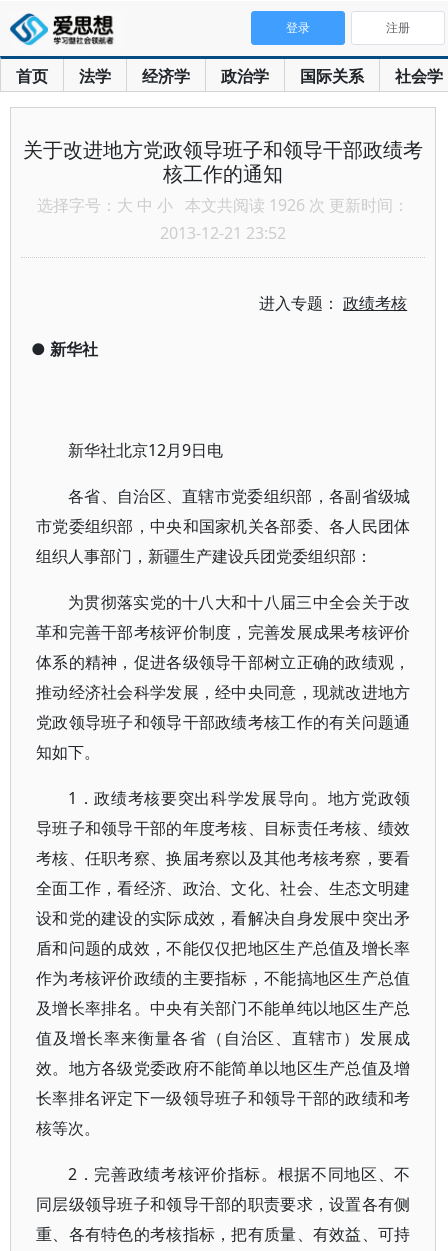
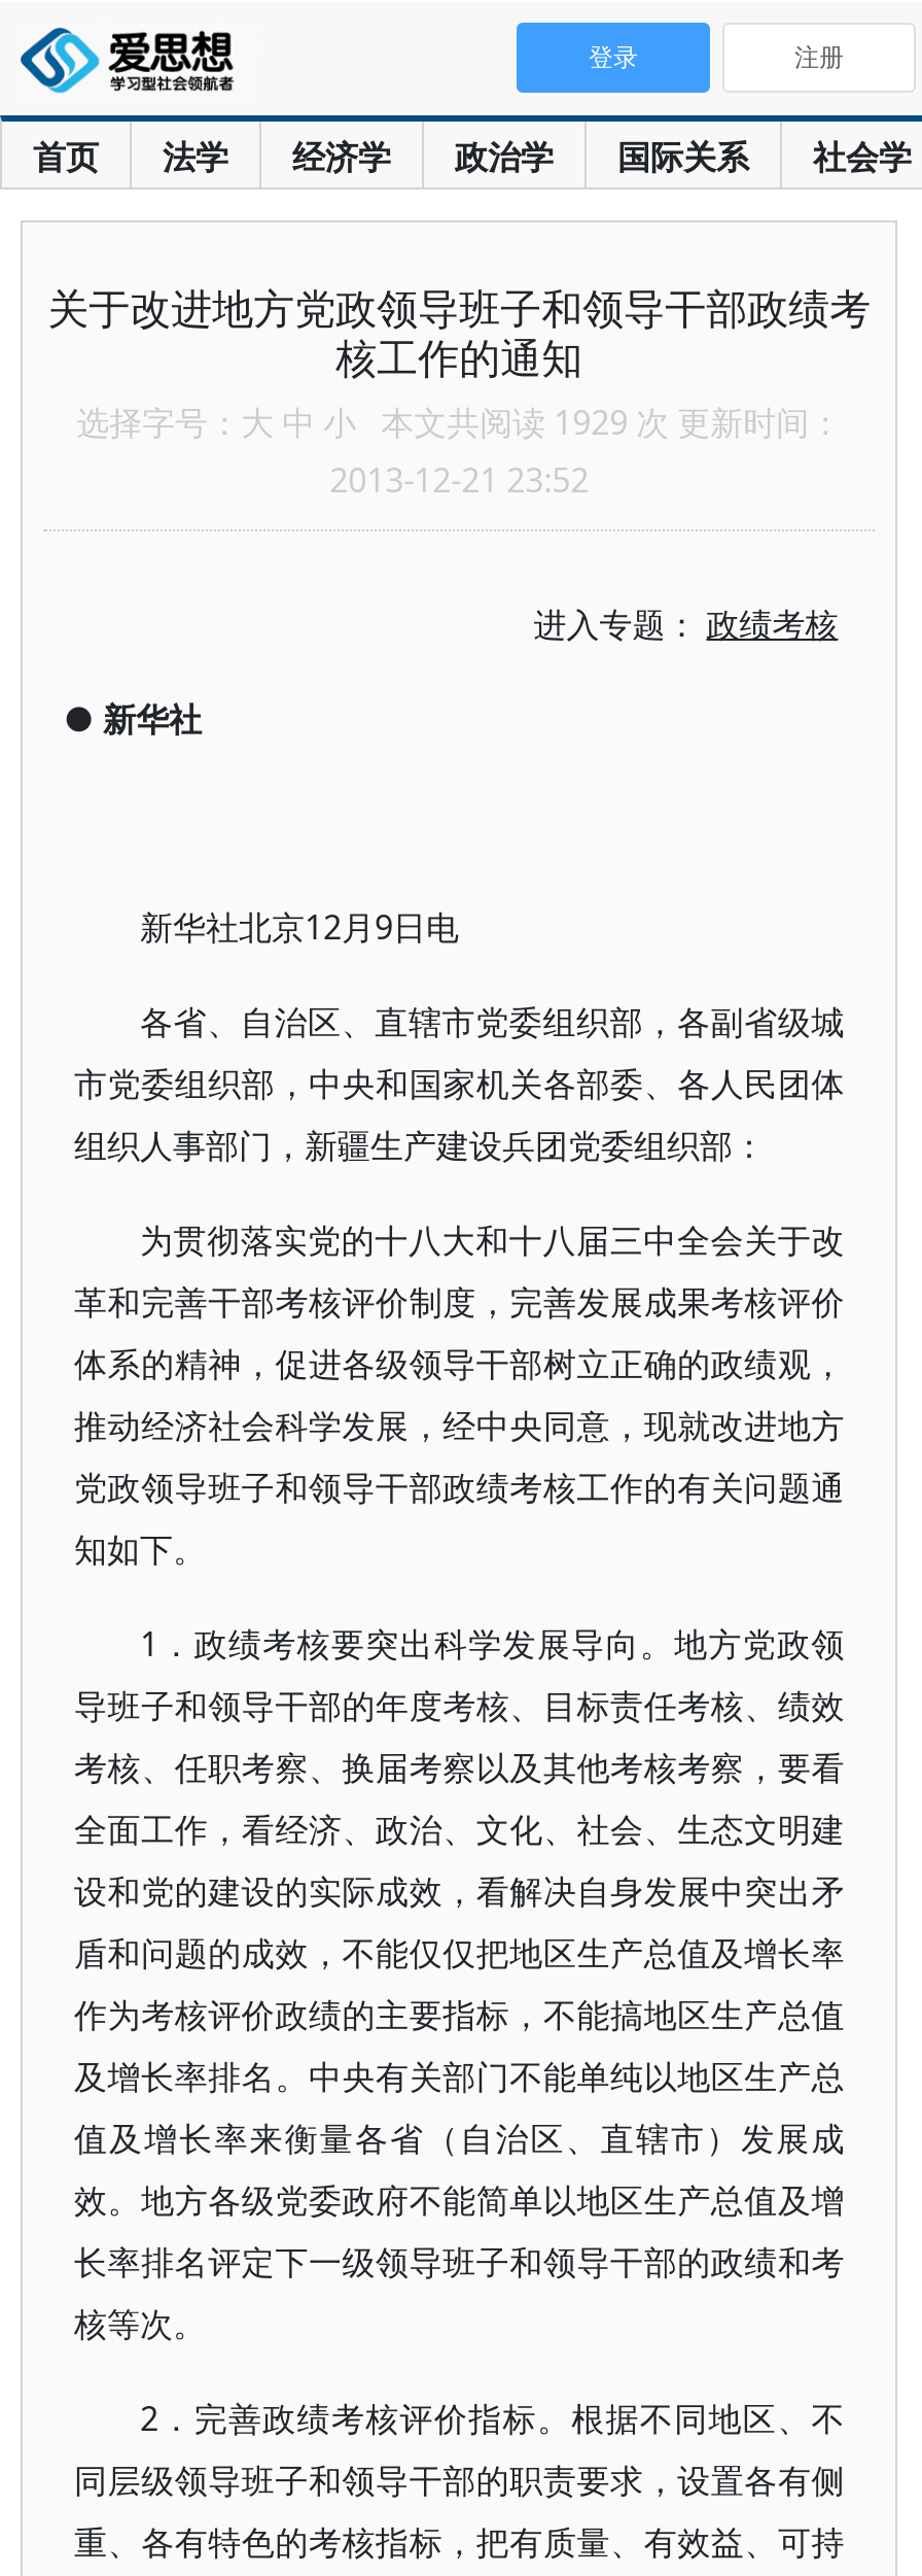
[37,194,409,216] 选择字号：大 中 小本文共阅读 1926 次 更新时间： -> [76,400,842,445] 选择字号：大 中 小本文共阅读 1929 次 更新时间：

